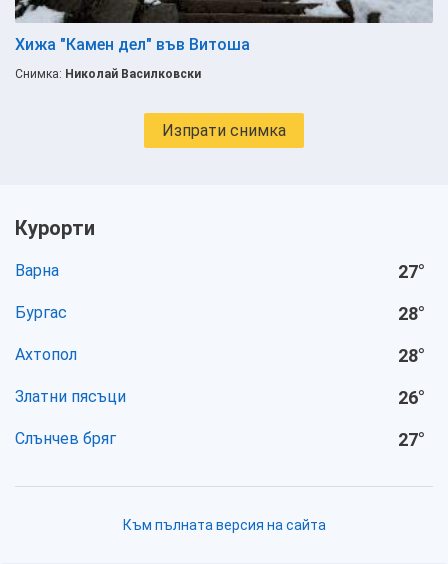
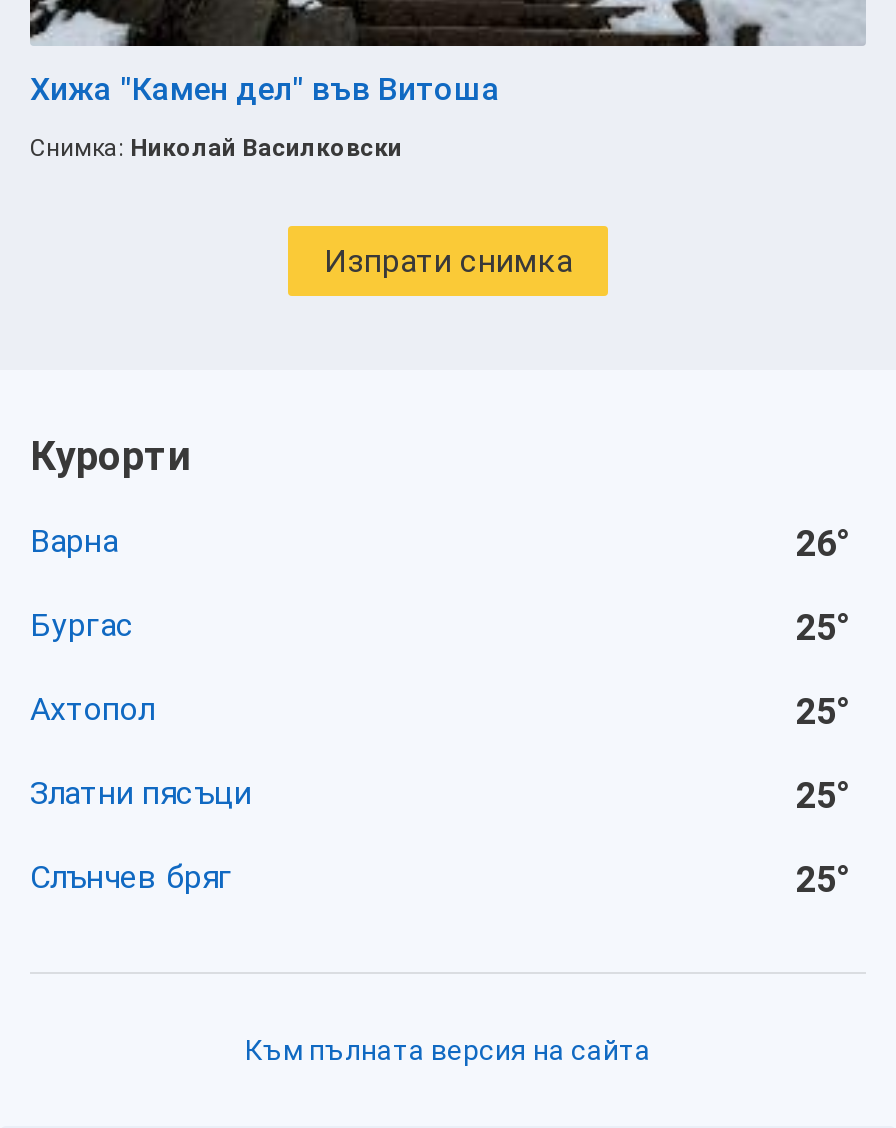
[398,261,425,282] 27° -> [796,522,850,564] 26°
[398,303,425,324] 28° -> [796,606,850,648] 25°
[398,345,425,366] 28° -> [796,690,850,732] 25°
[398,387,425,408] 26° -> [796,774,850,816] 25°
[398,429,425,450] 27° -> [796,858,850,900] 25°

